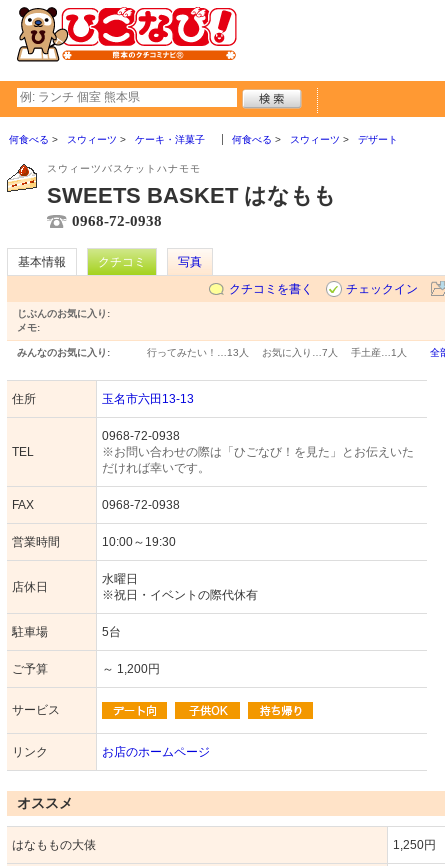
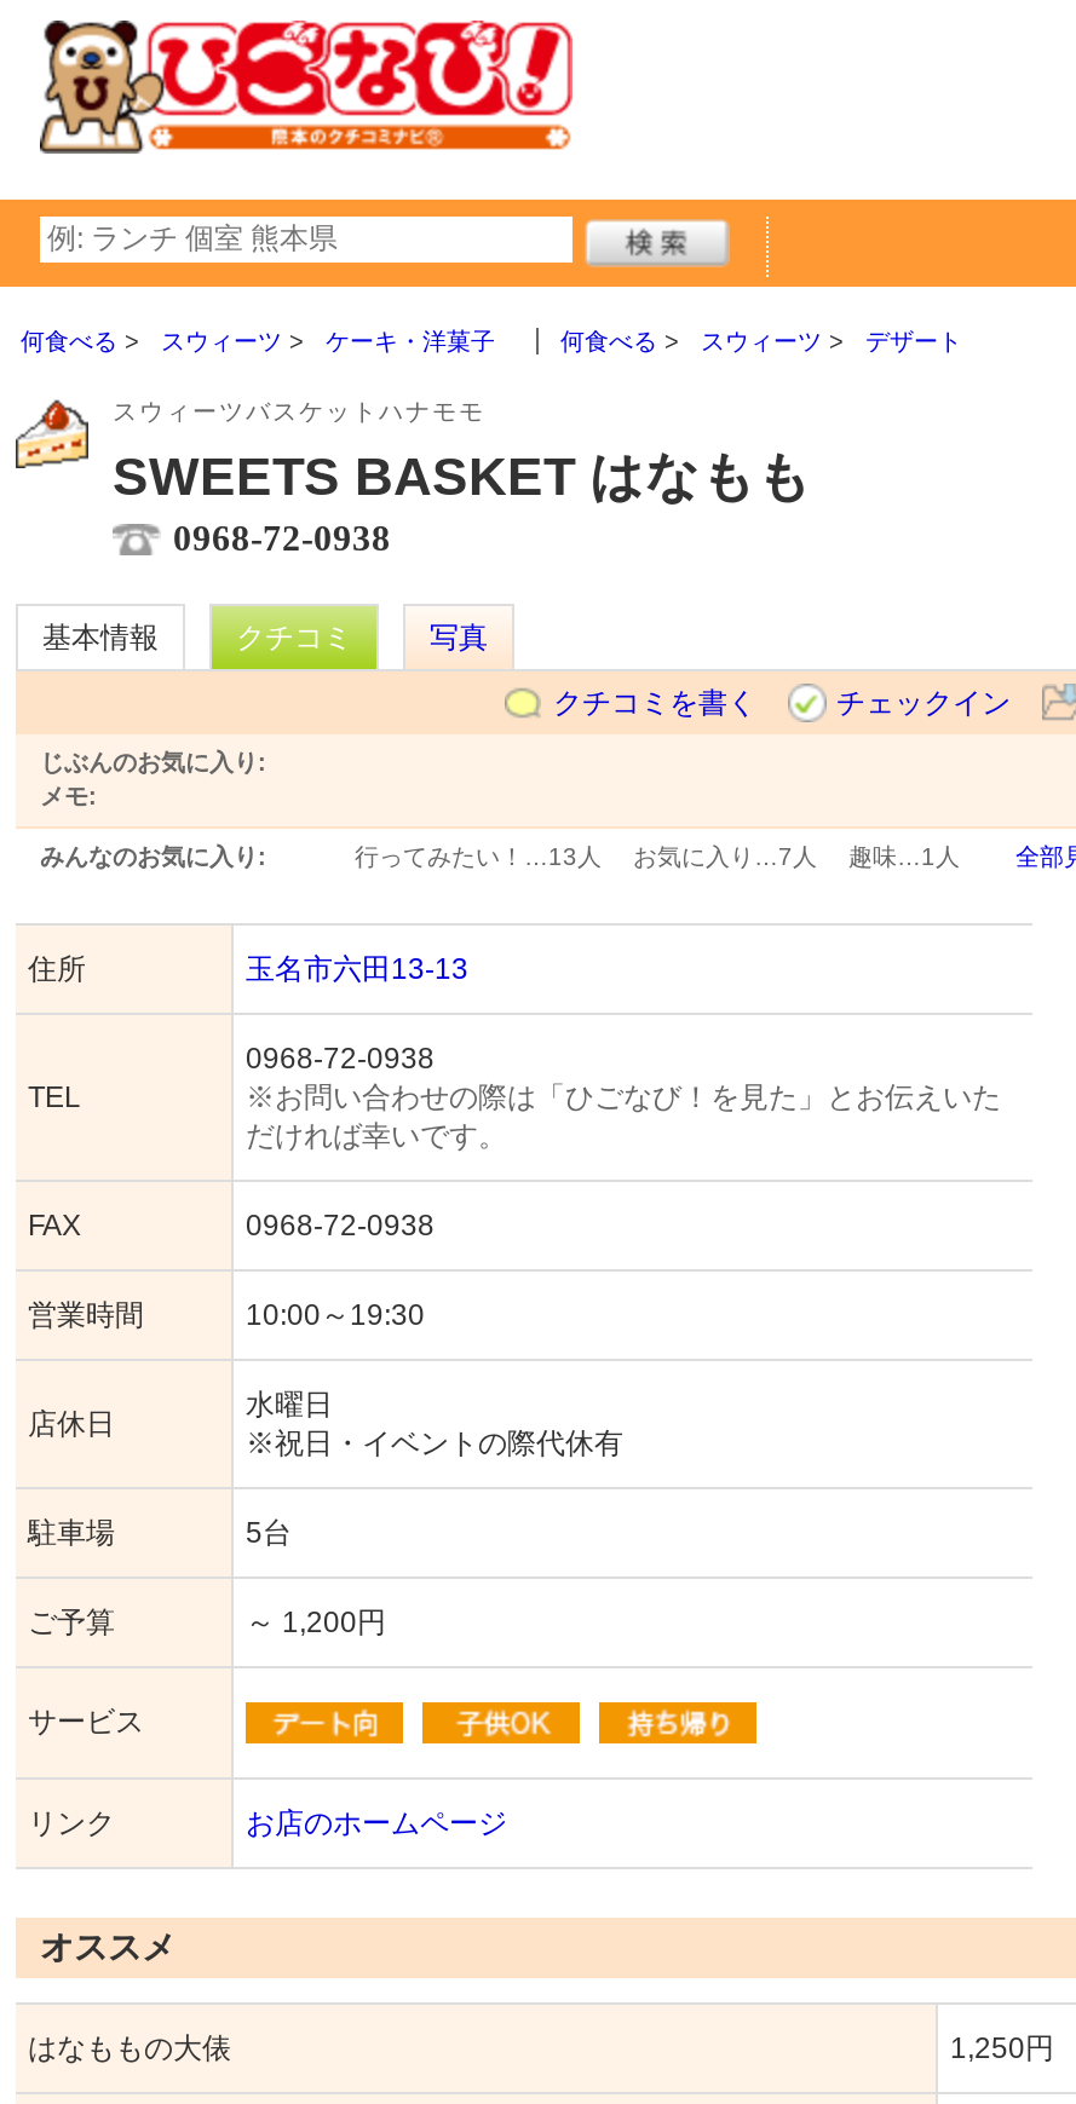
[147,347,407,358] 行ってみたい！… 13人 お気に入り… 7人 手土産… 1人 -> [355,843,960,870] 行ってみたい！… 13人 お気に入り… 7人 趣味… 1人

